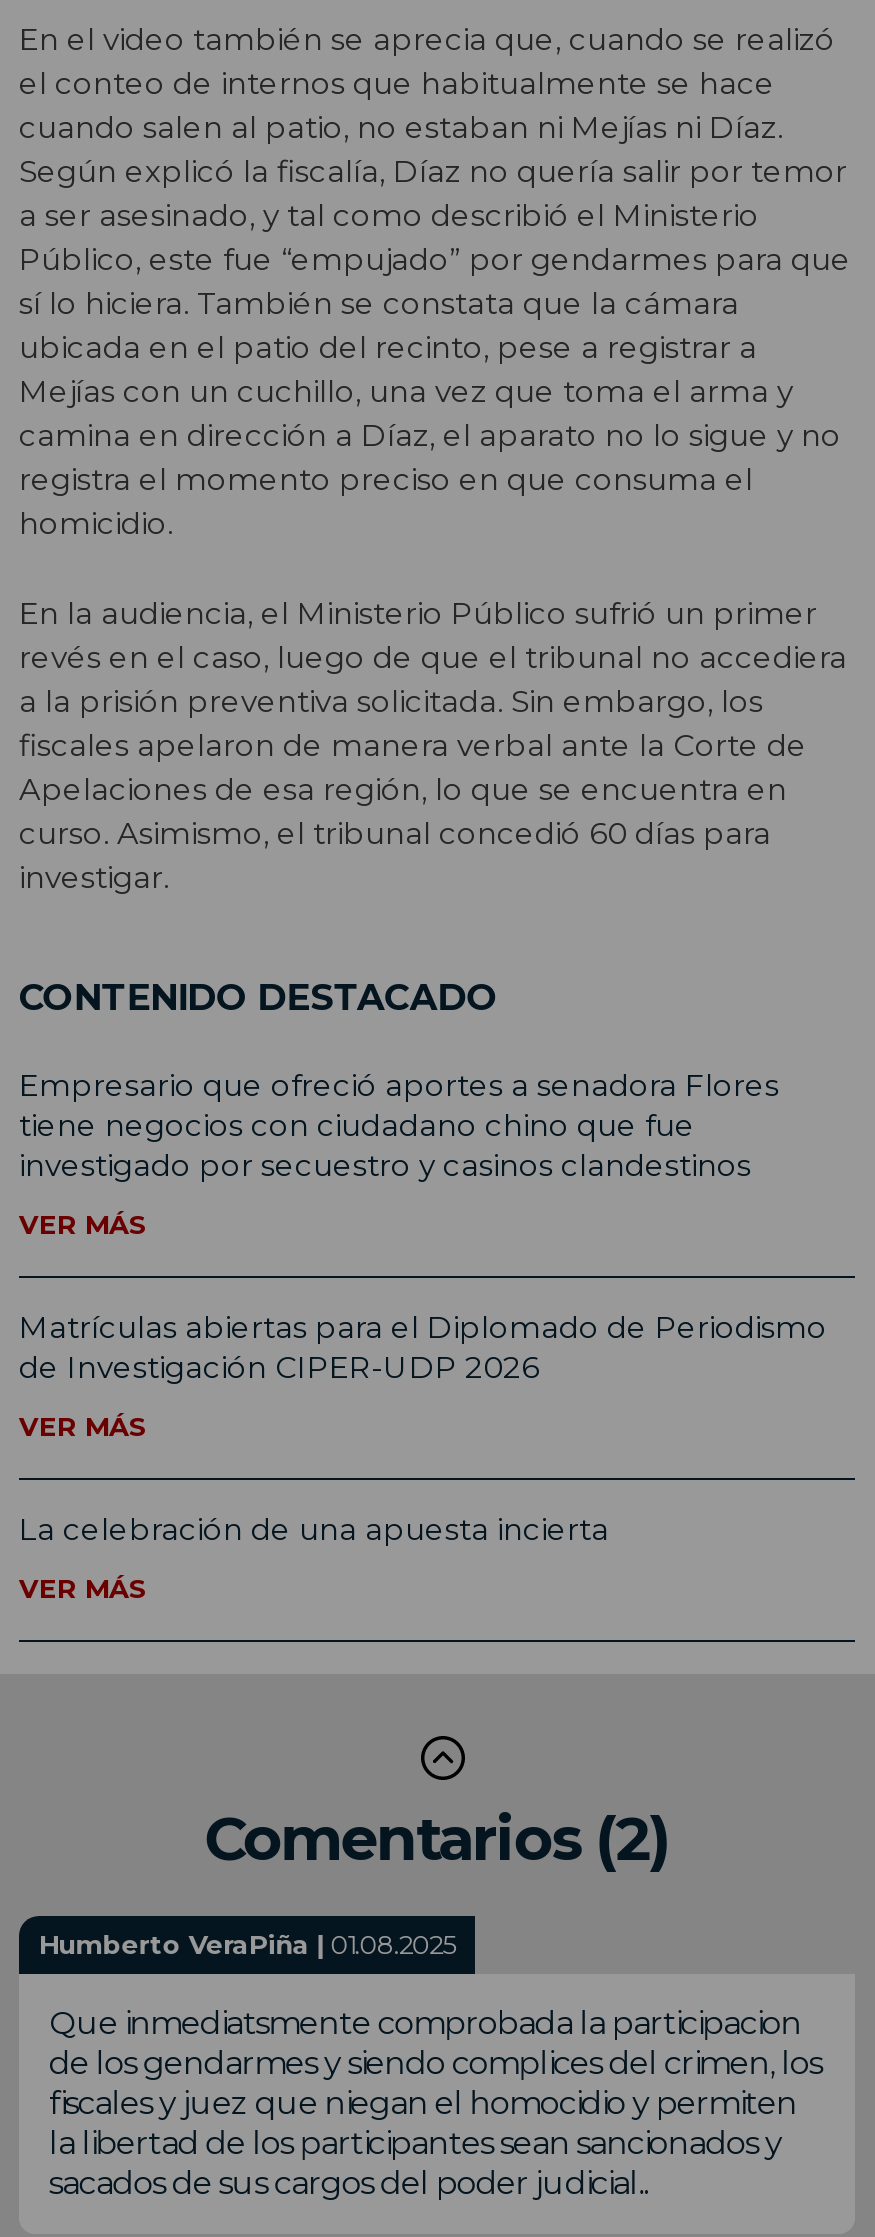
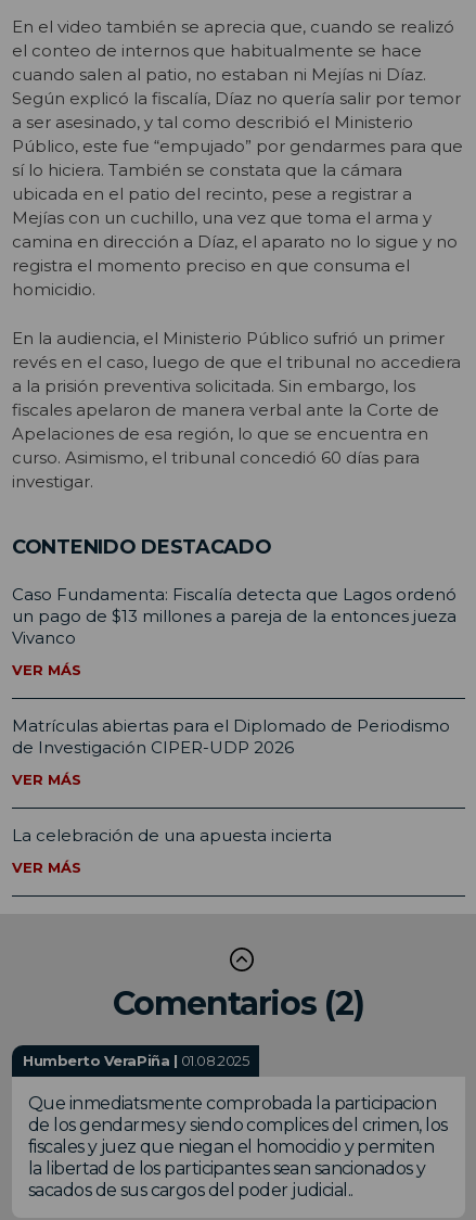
[19,1067,779,1185] Empresario que ofreció aportes a senadora Flores | tiene negocios con ciudadano chino que fue | investigado por secuestro y casinos clandestinos -> [12,584,456,648] Caso Fundamenta: Fiscalía detecta que Lagos ordenó | un pago de $13 millones a pareja de la entonces jueza | Vivanco

